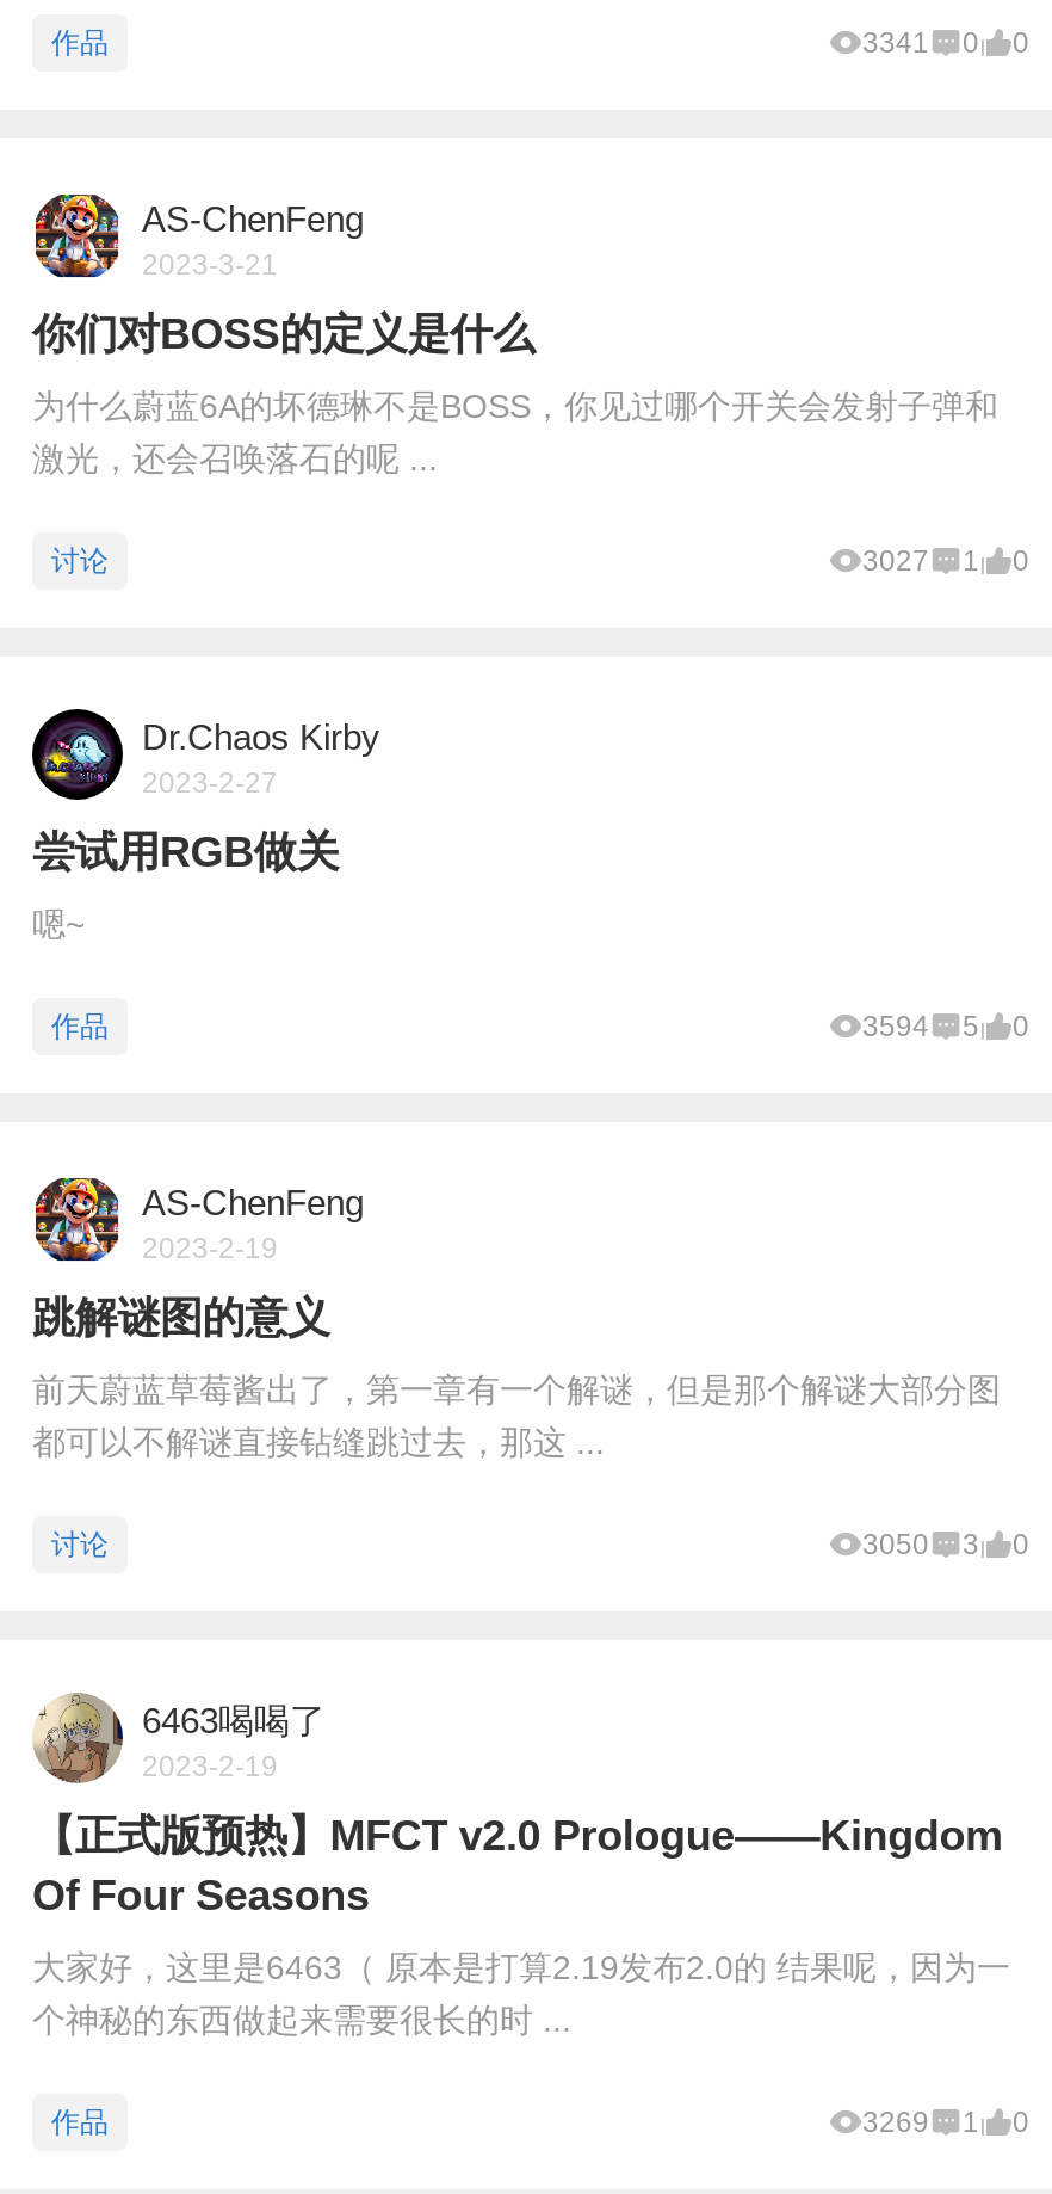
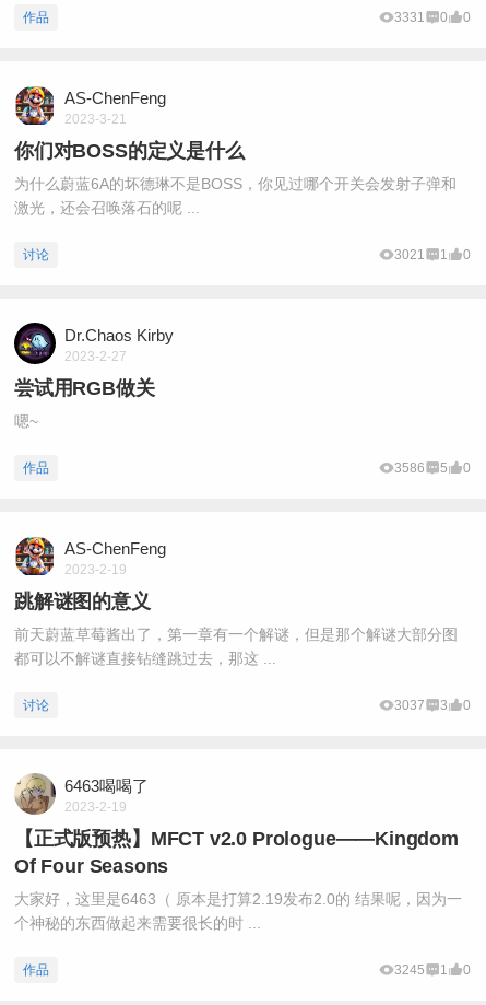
[862,26,1029,59] 3341 0 0 -> [394,10,471,25] 3331 0 0
[862,544,1029,578] 3027 1 0 -> [394,247,471,262] 3021 1 0
[862,1010,1029,1043] 3594 5 0 -> [394,460,471,476] 3586 5 0
[862,1528,1029,1561] 3050 3 0 -> [394,698,471,713] 3037 3 0
[862,2105,1029,2139] 3269 1 0 -> [394,962,471,978] 3245 1 0

